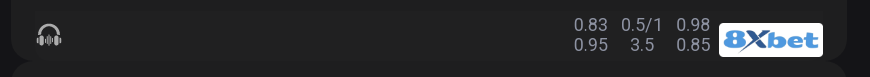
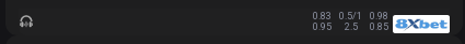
[574,35,710,55] 0.95 3.5 0.85 -> [313,21,388,32] 0.95 2.5 0.85

